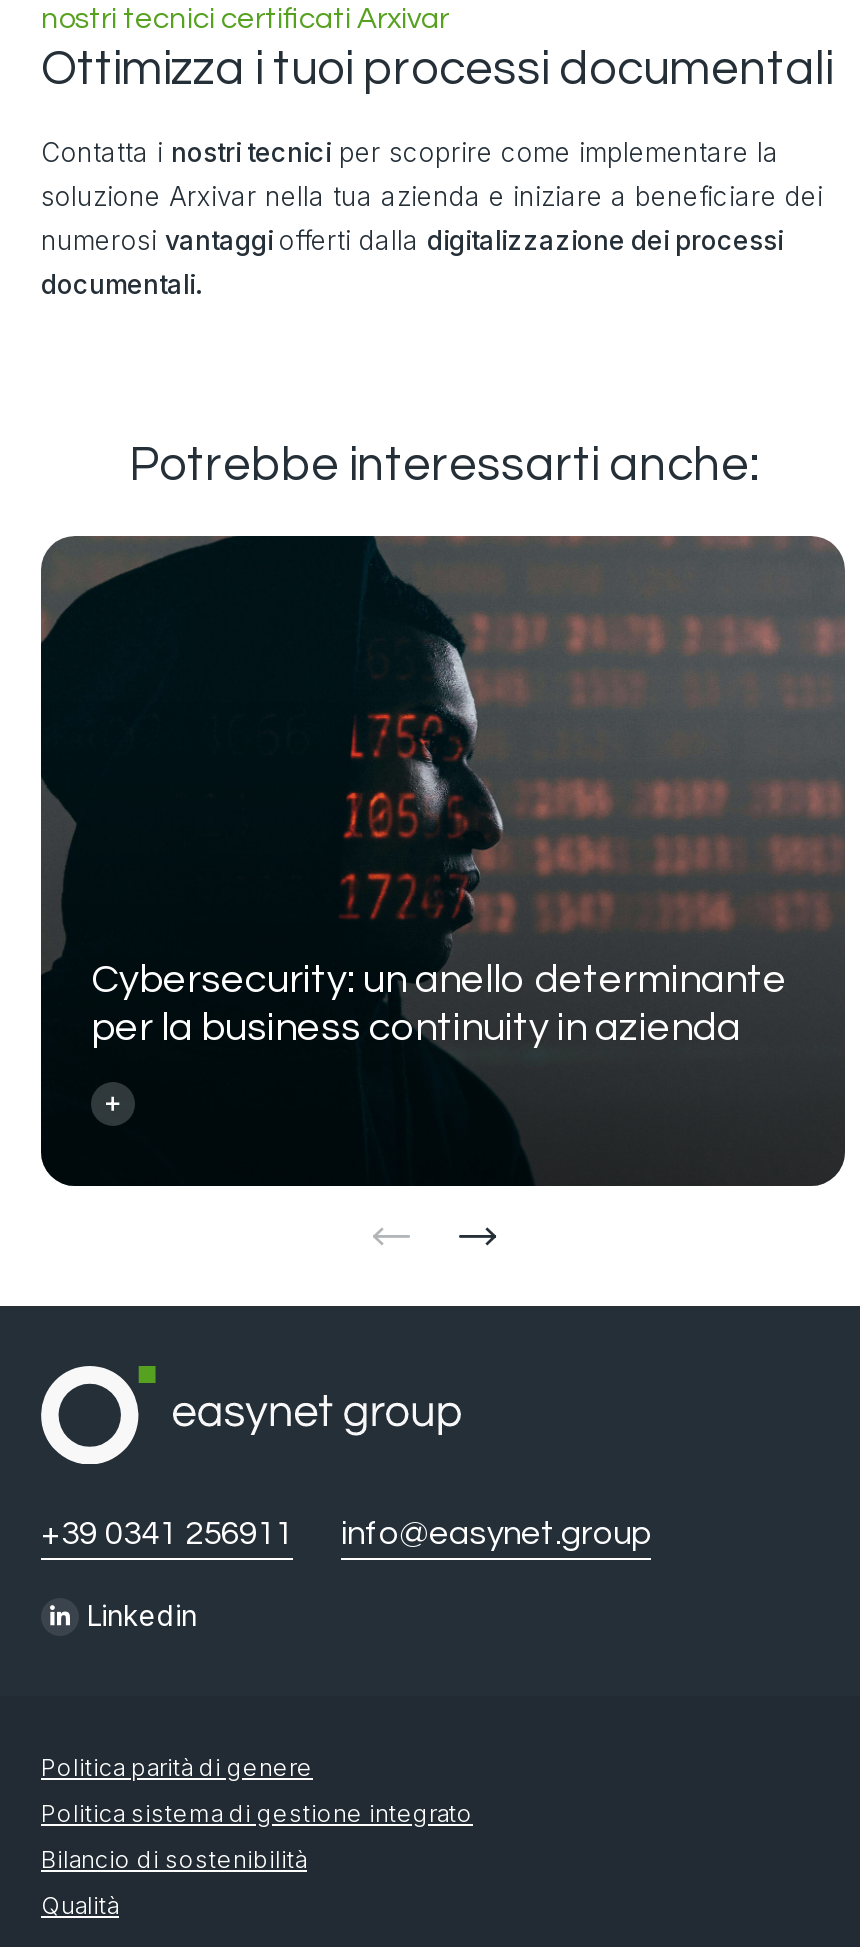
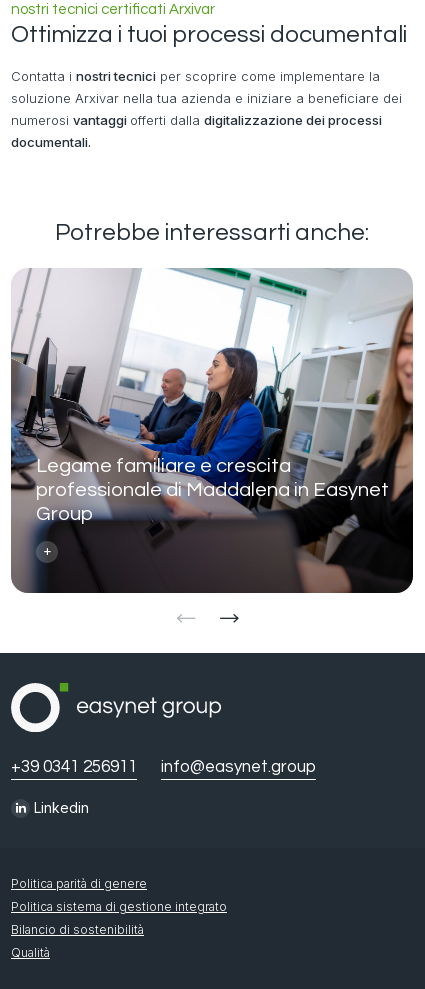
[39,534,847,1186] [image] | Cybersecurity: un anello determinante | per la business continuity in azienda -> [10,267,414,593] [image] | Legame familiare e crescita | professionale di Maddalena in Easynet | Group

